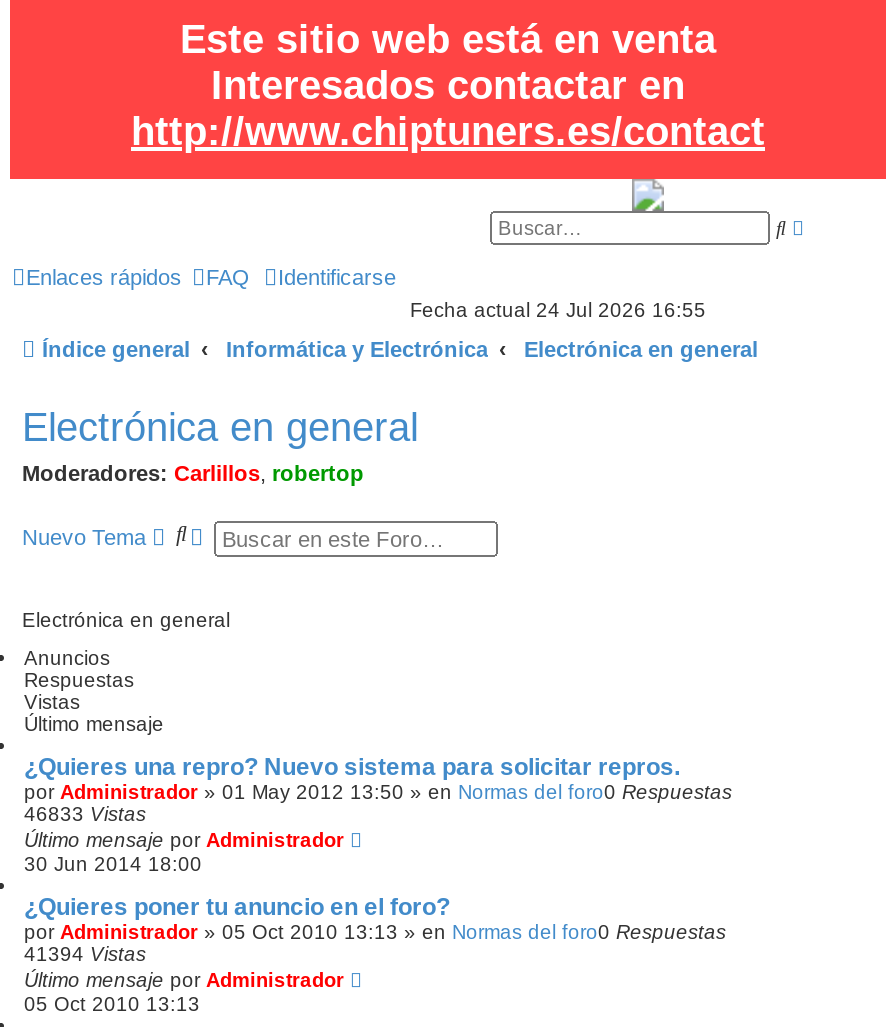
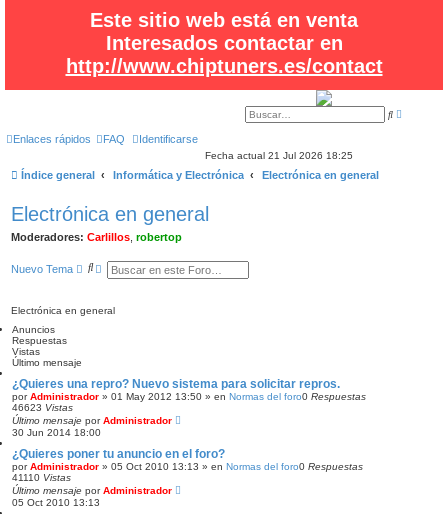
[410,299,706,321] Fecha actual 24 Jul 2026 16:55 -> [205,150,353,161] Fecha actual 21 Jul 2026 18:25
[24,802,146,824] 46833 Vistas -> [12,401,73,412] 46623 Vistas
[24,942,146,964] 41394 Vistas -> [12,471,71,482] 41110 Vistas

